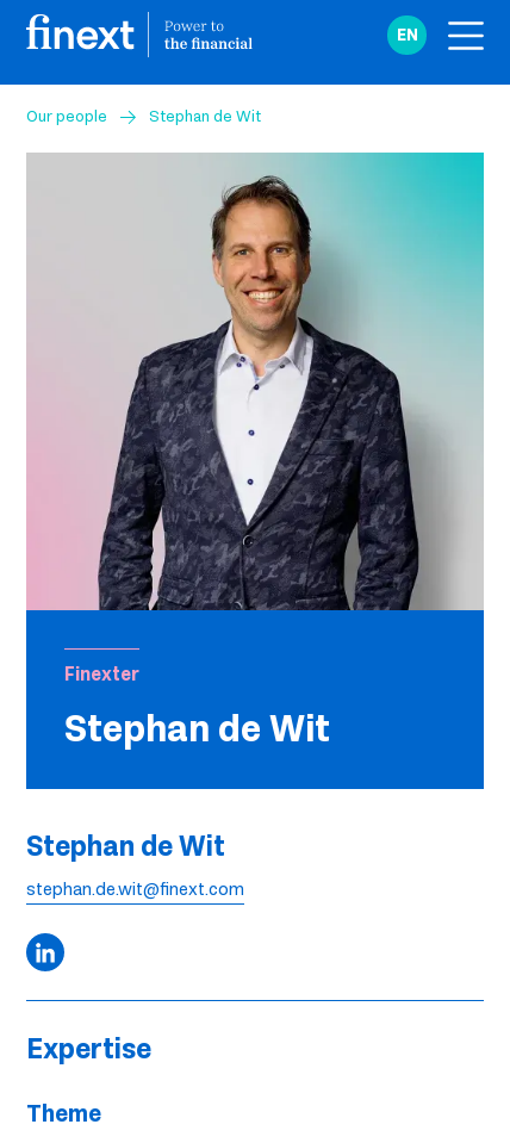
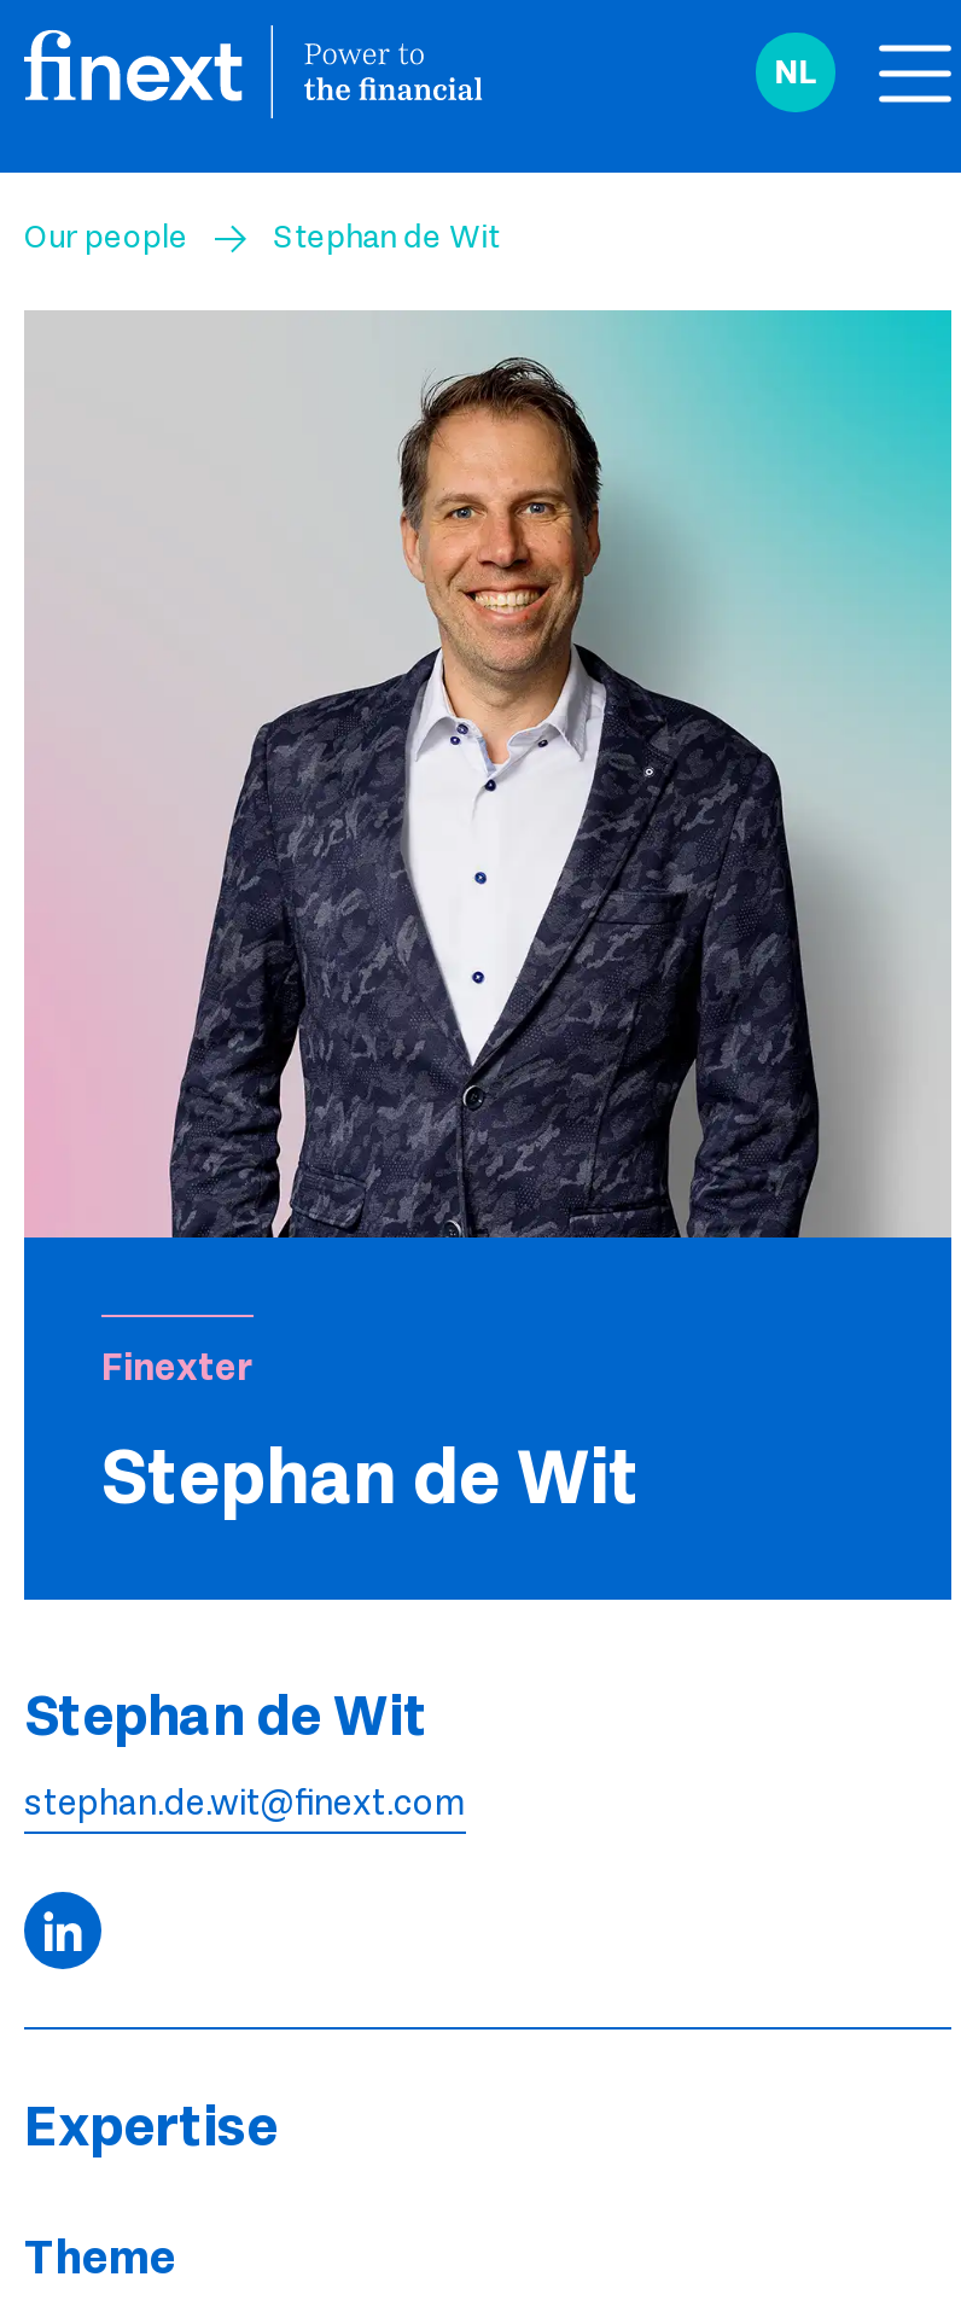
[396,24,418,46] EN -> [774,50,818,94] NL

